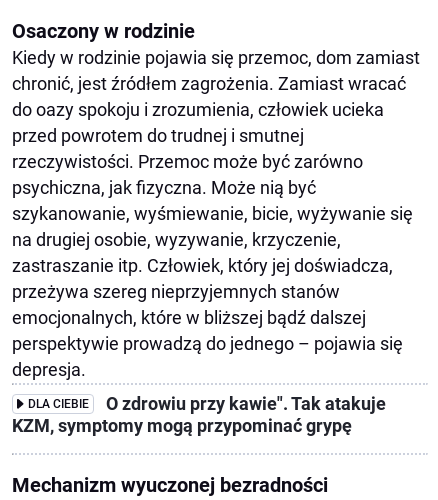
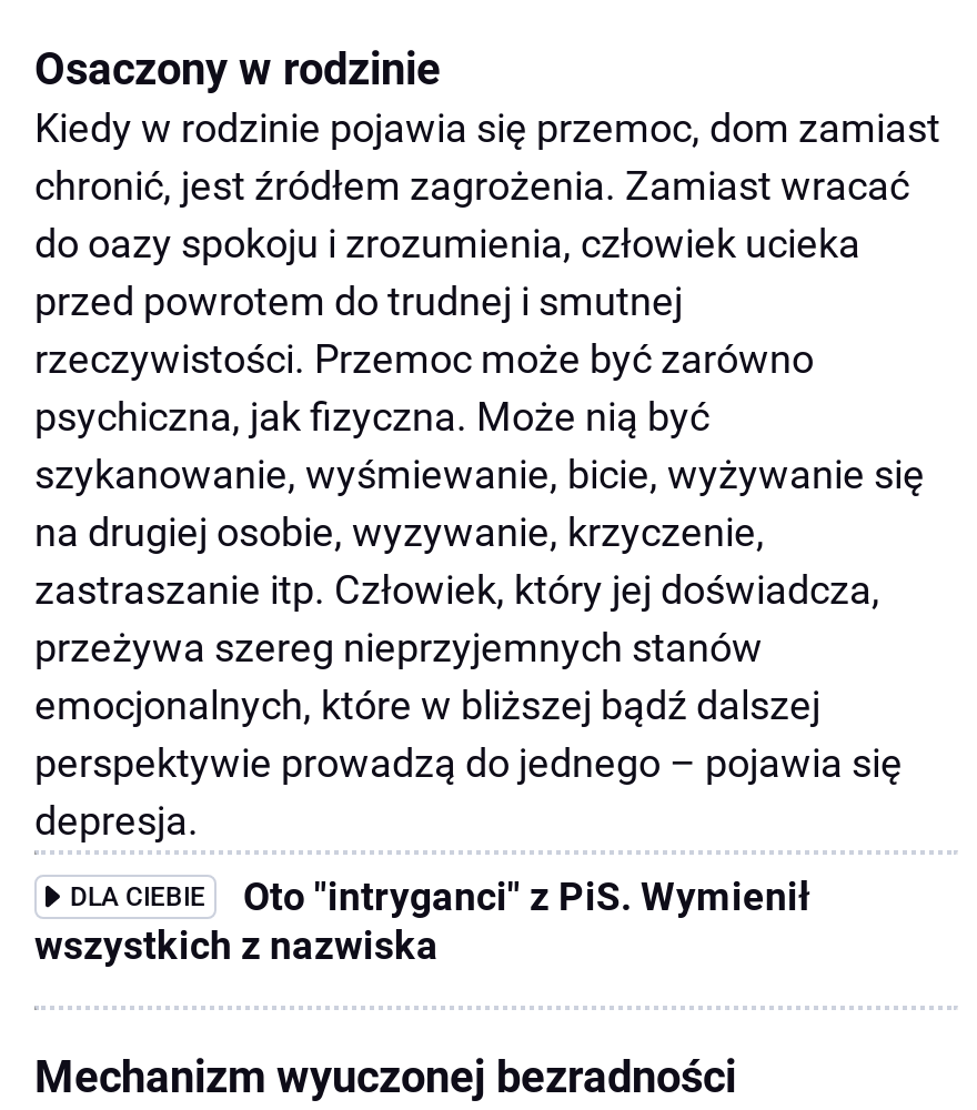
[12,394,386,436] O zdrowiu przy kawie". Tak atakuje | KZM, symptomy mogą przypominać grypę -> [34,875,812,968] Oto "intryganci" z PiS. Wymienił | wszystkich z nazwiska

